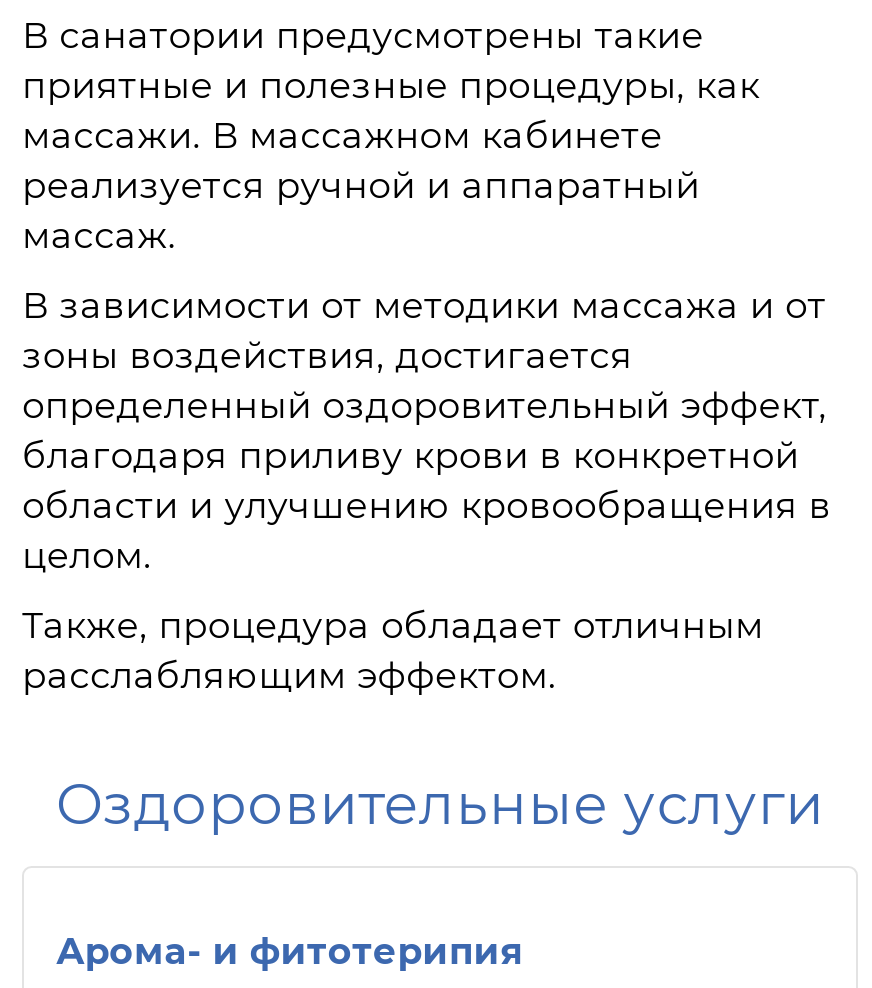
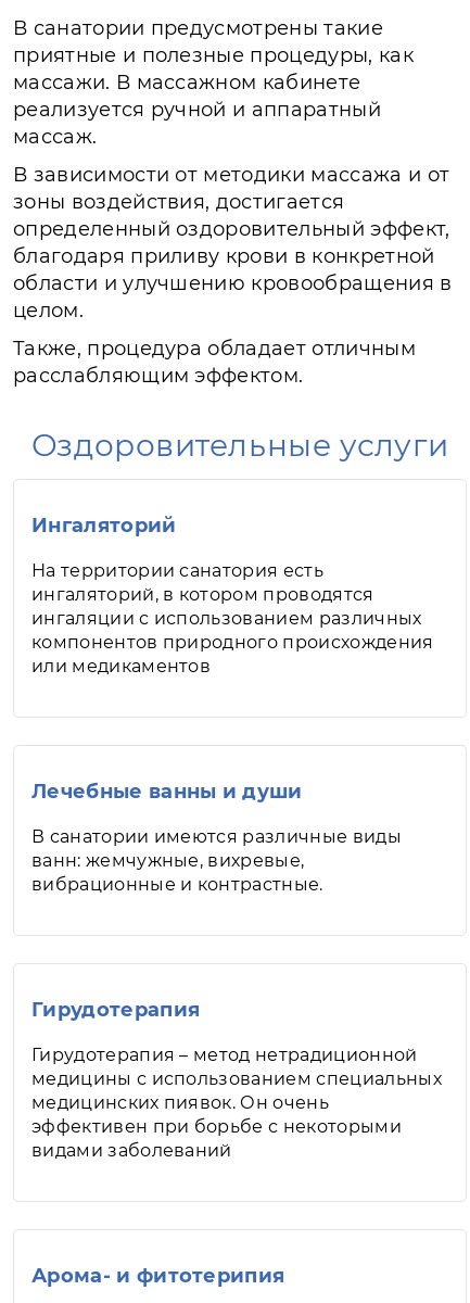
none -> [31,514,434,676] Ингаляторий | На территории санатория есть | ингаляторий, в котором проводятся | ингаляции с использованием различных | компонентов природного происхождения | или медикаментов
none -> [31,780,402,895] Лечебные ванны и души | В санатории имеются различные виды | ванн: жемчужные, вихревые, | вибрационные и контрастные.
none -> [31,998,442,1161] Гирудотерапия | Гирудотерапия – метод нетрадиционной | медицины с использованием специальных | медицинских пиявок. Он очень | эффективен при борьбе с некоторыми | видами заболеваний

